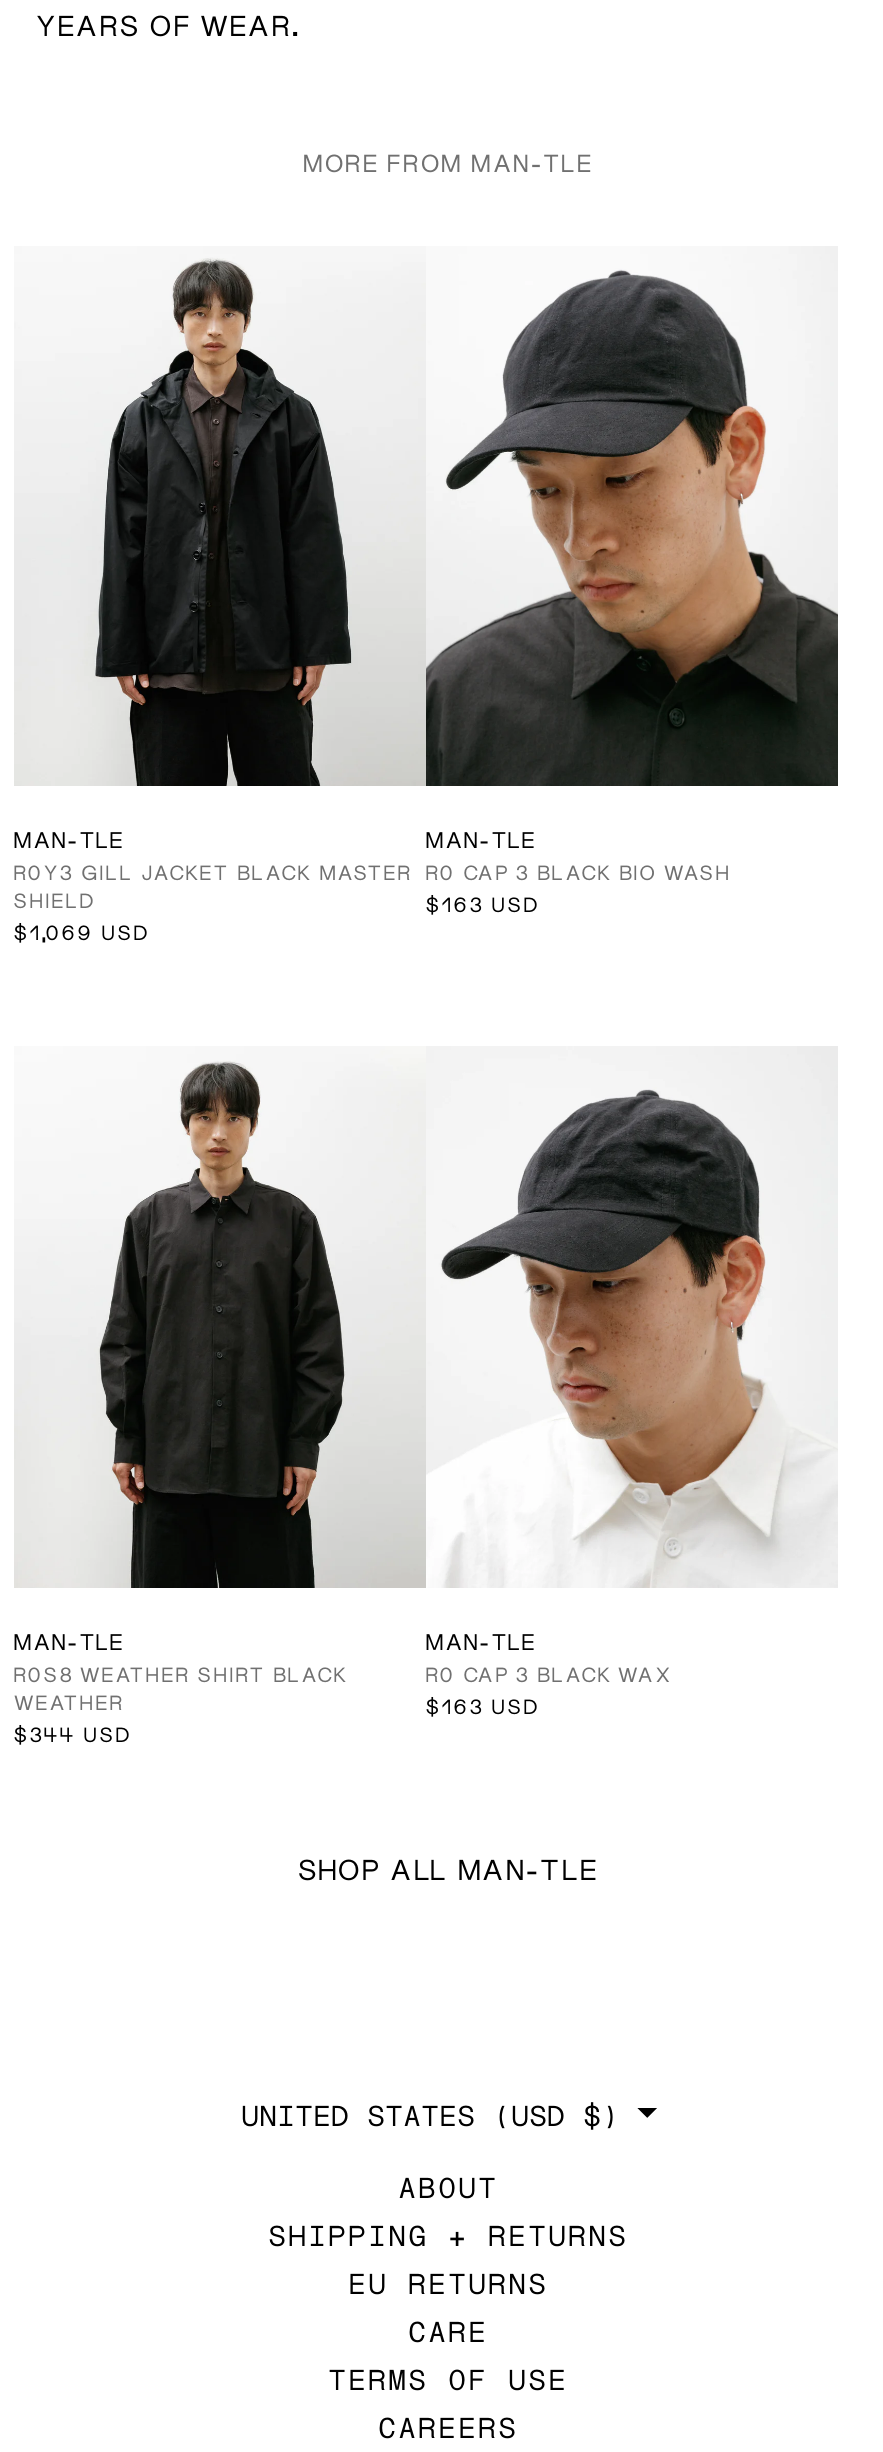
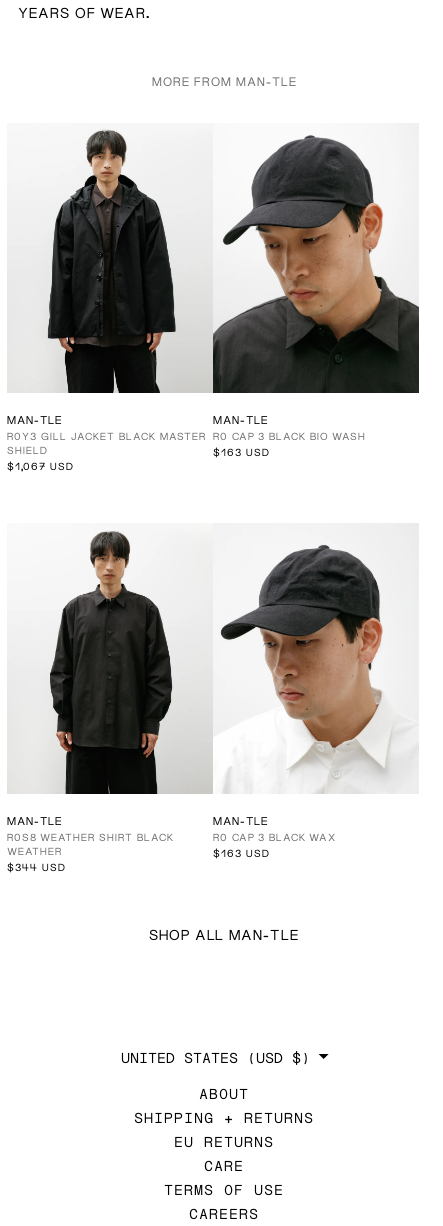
[13,920,149,944] $1,069 USD -> [7,460,74,472] $1,067 USD

